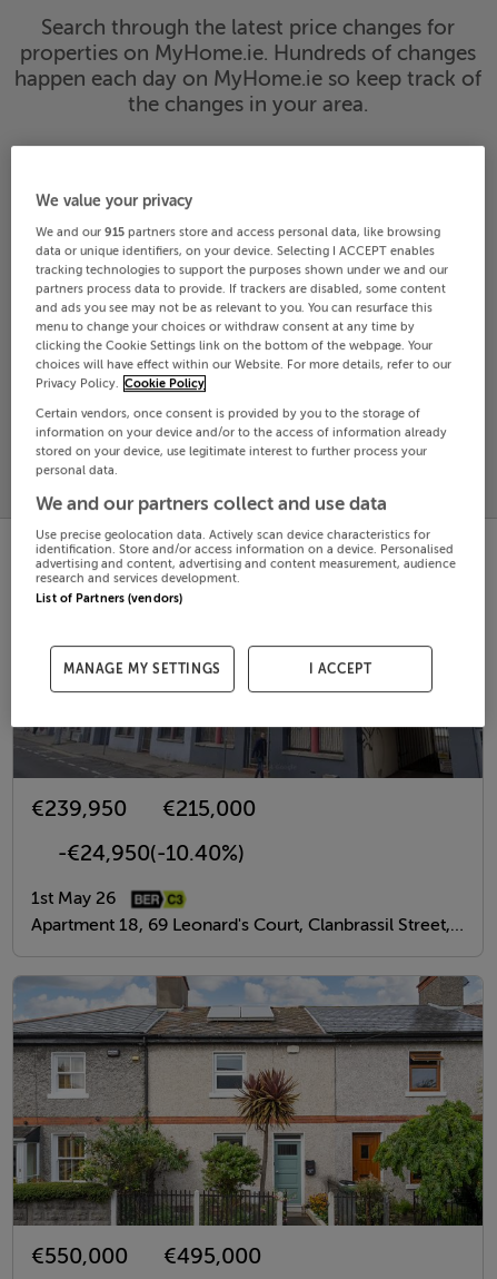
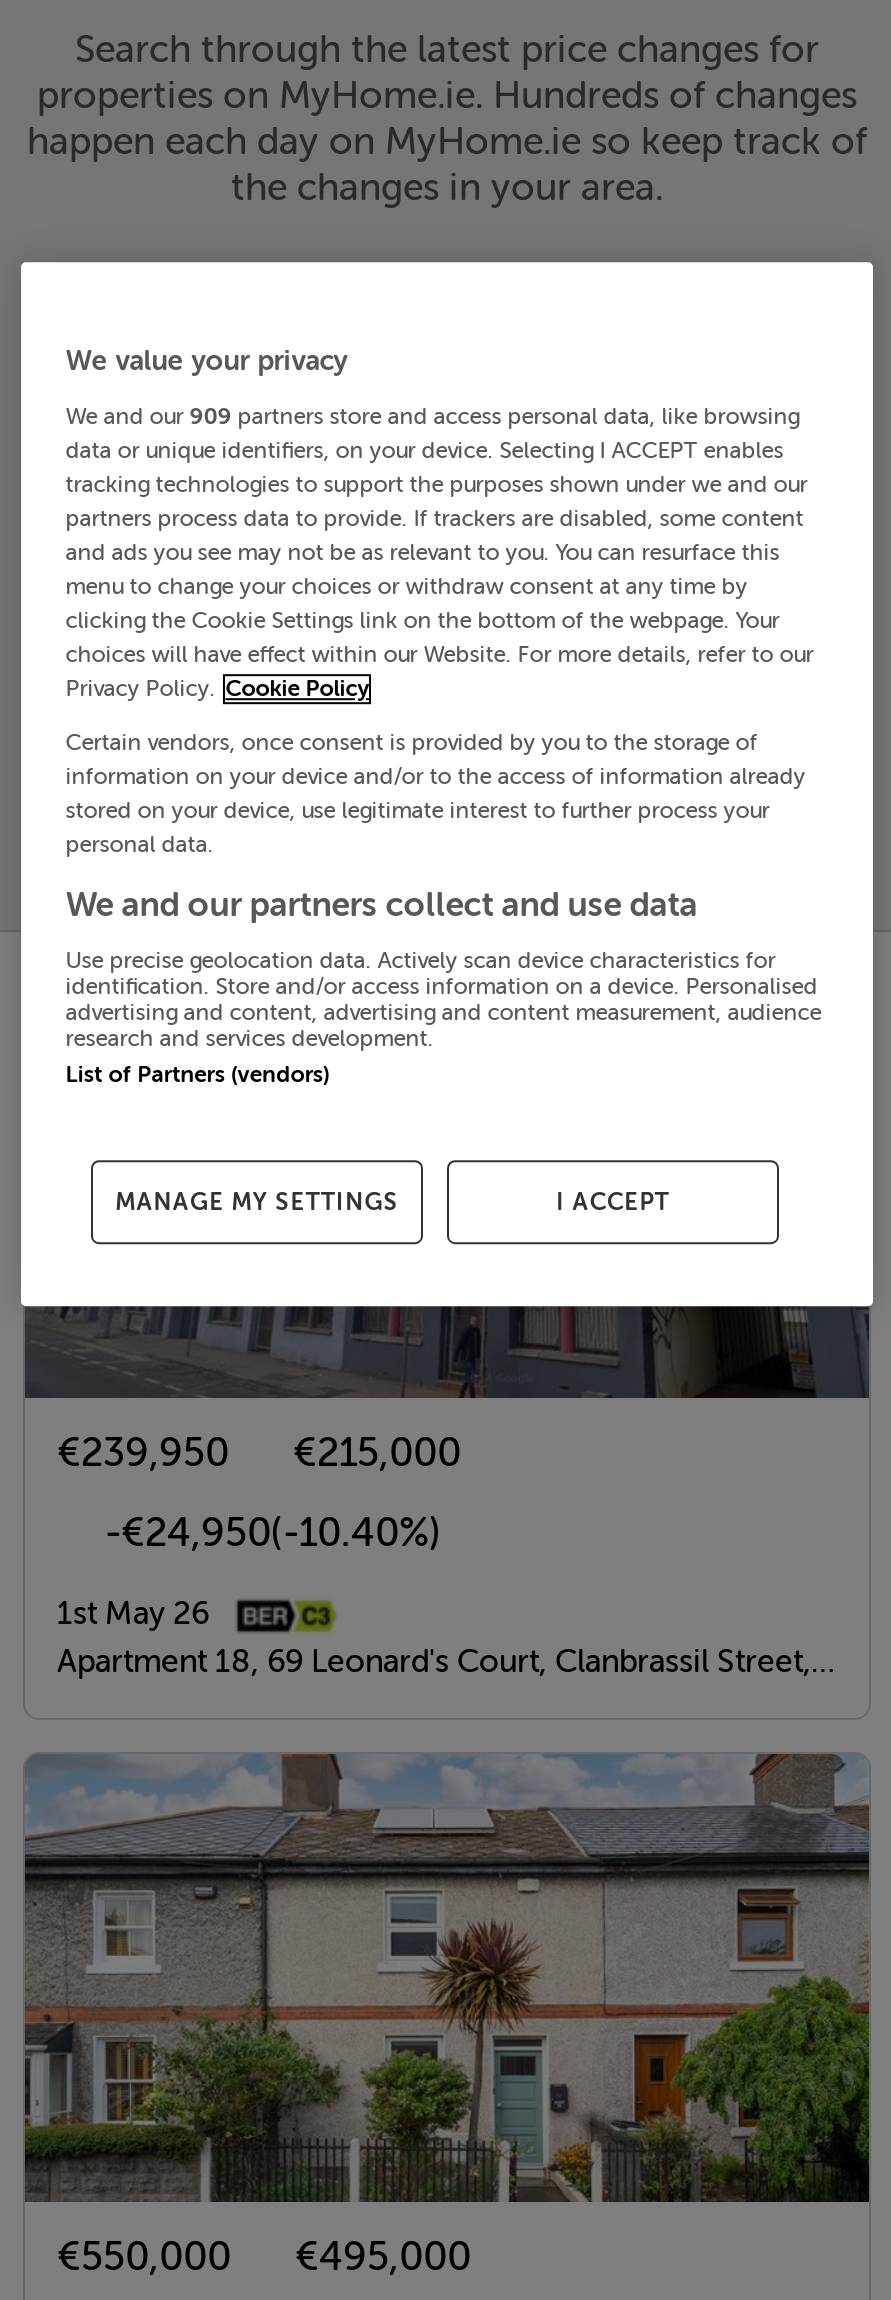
[36,224,441,239] We and our 915 partners store and access personal data, like browsing -> [65,403,799,429] We and our 909 partners store and access personal data, like browsing

